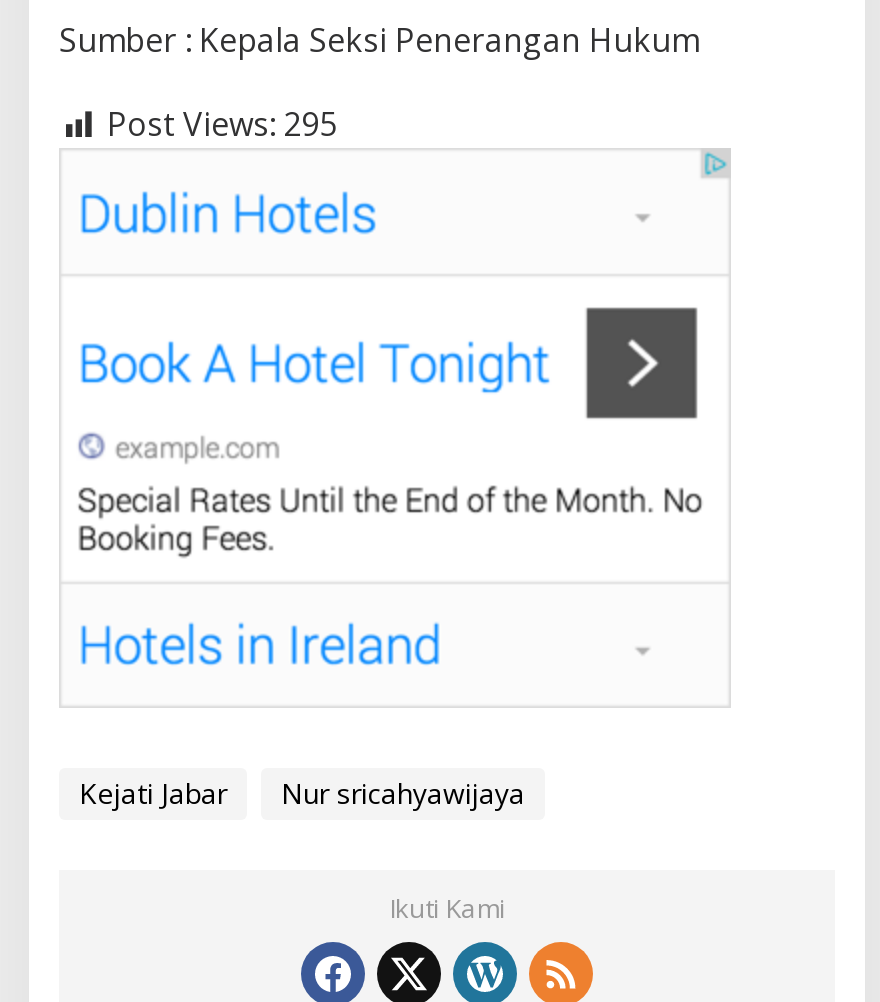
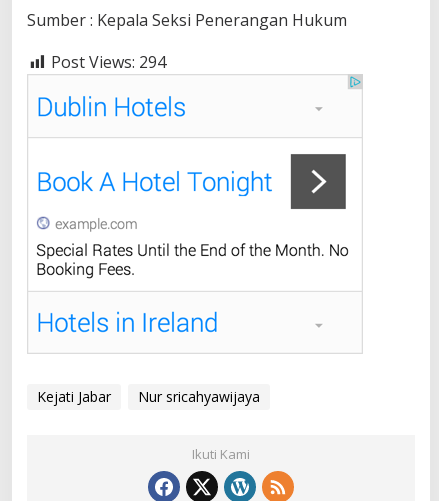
[107,103,337,147] Post Views: 295 -> [51,51,166,73] Post Views: 294

